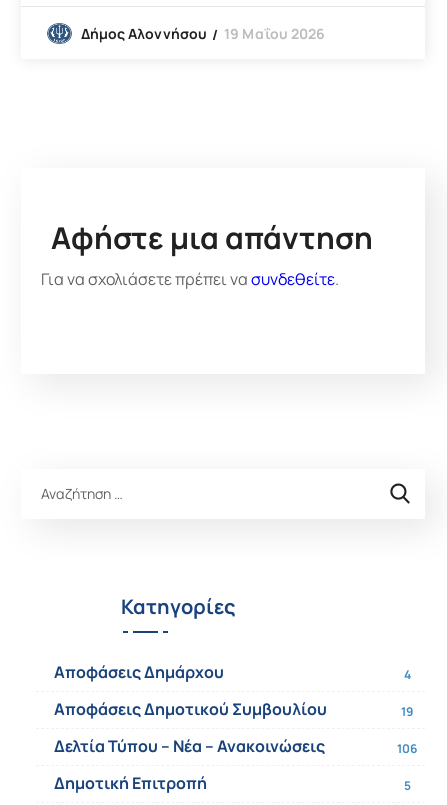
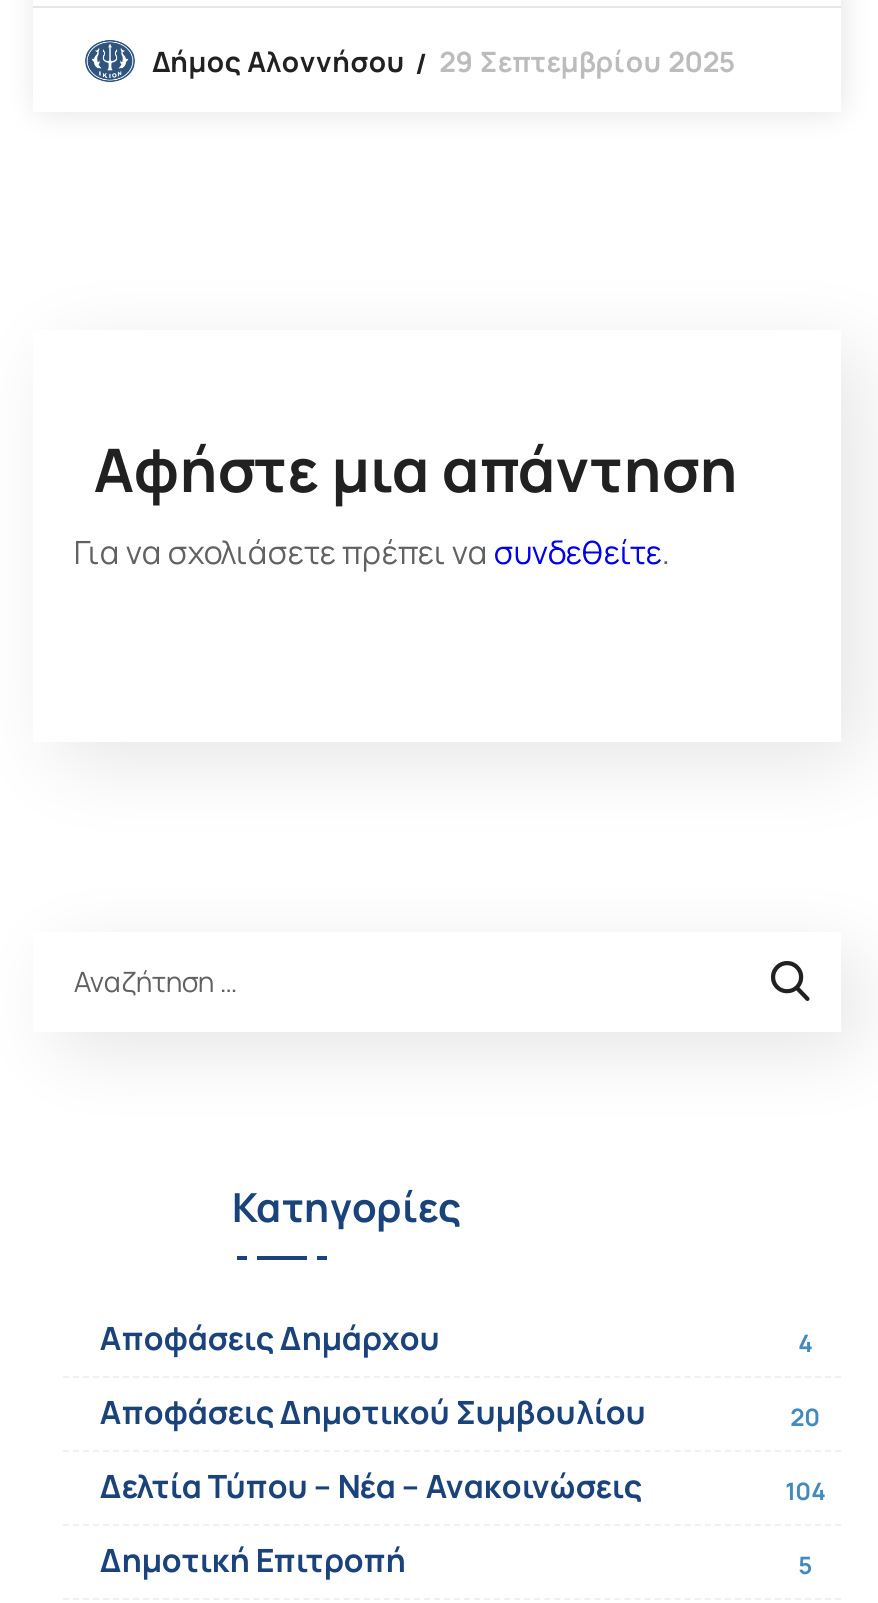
[80,24,325,43] Δήμος Αλοννήσου 19 Μαΐου 2026 -> [152,42,735,80] Δήμος Αλοννήσου 29 Σεπτεμβρίου 2025
[401,702,413,719] 19 -> [790,1399,820,1433] 20
[397,739,417,756] 106 -> [785,1473,825,1507] 104

